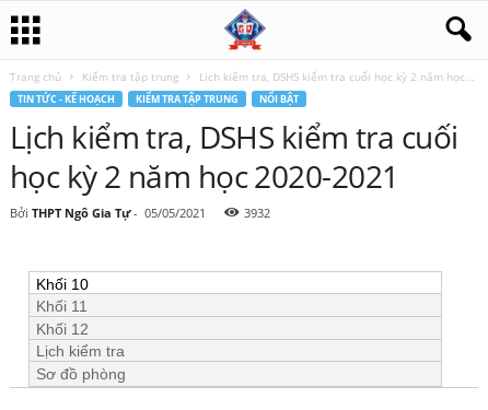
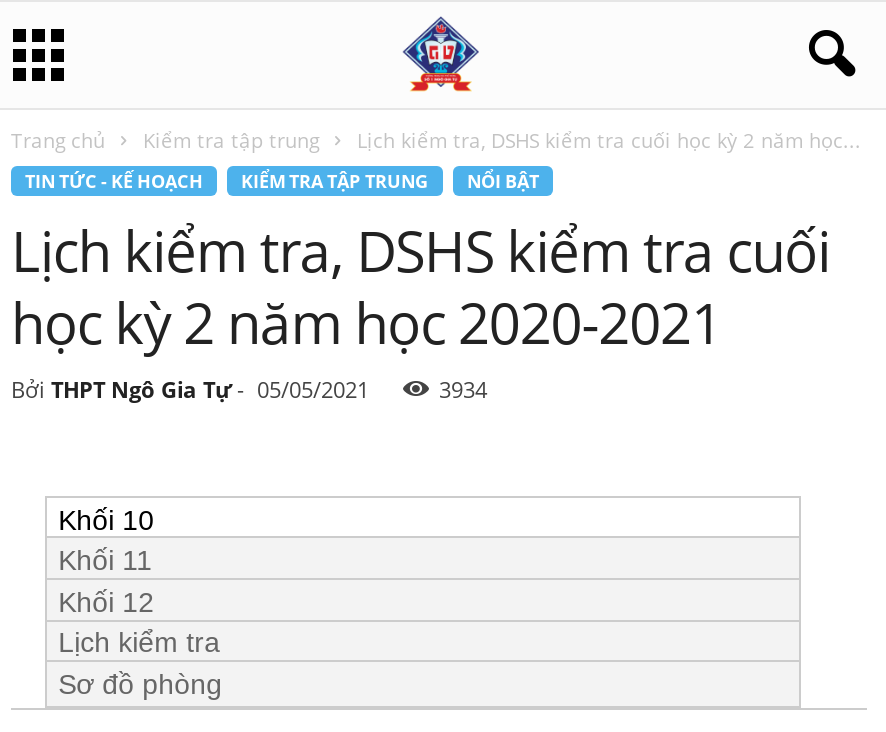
[244,204,270,221] 3932 -> [439,374,487,404] 3934

